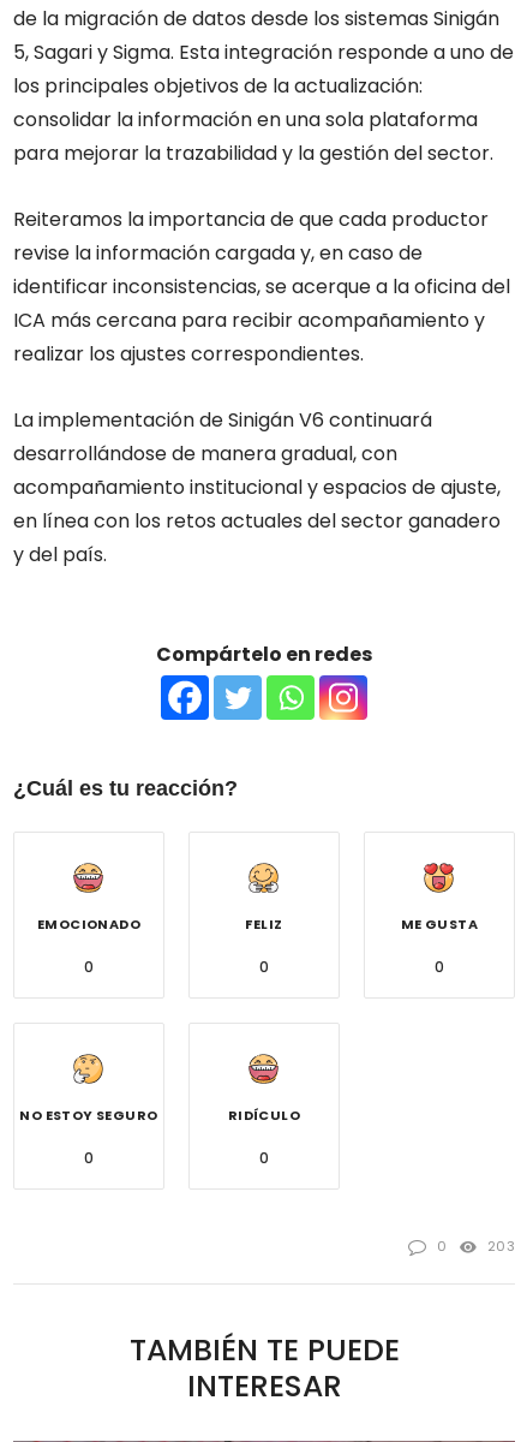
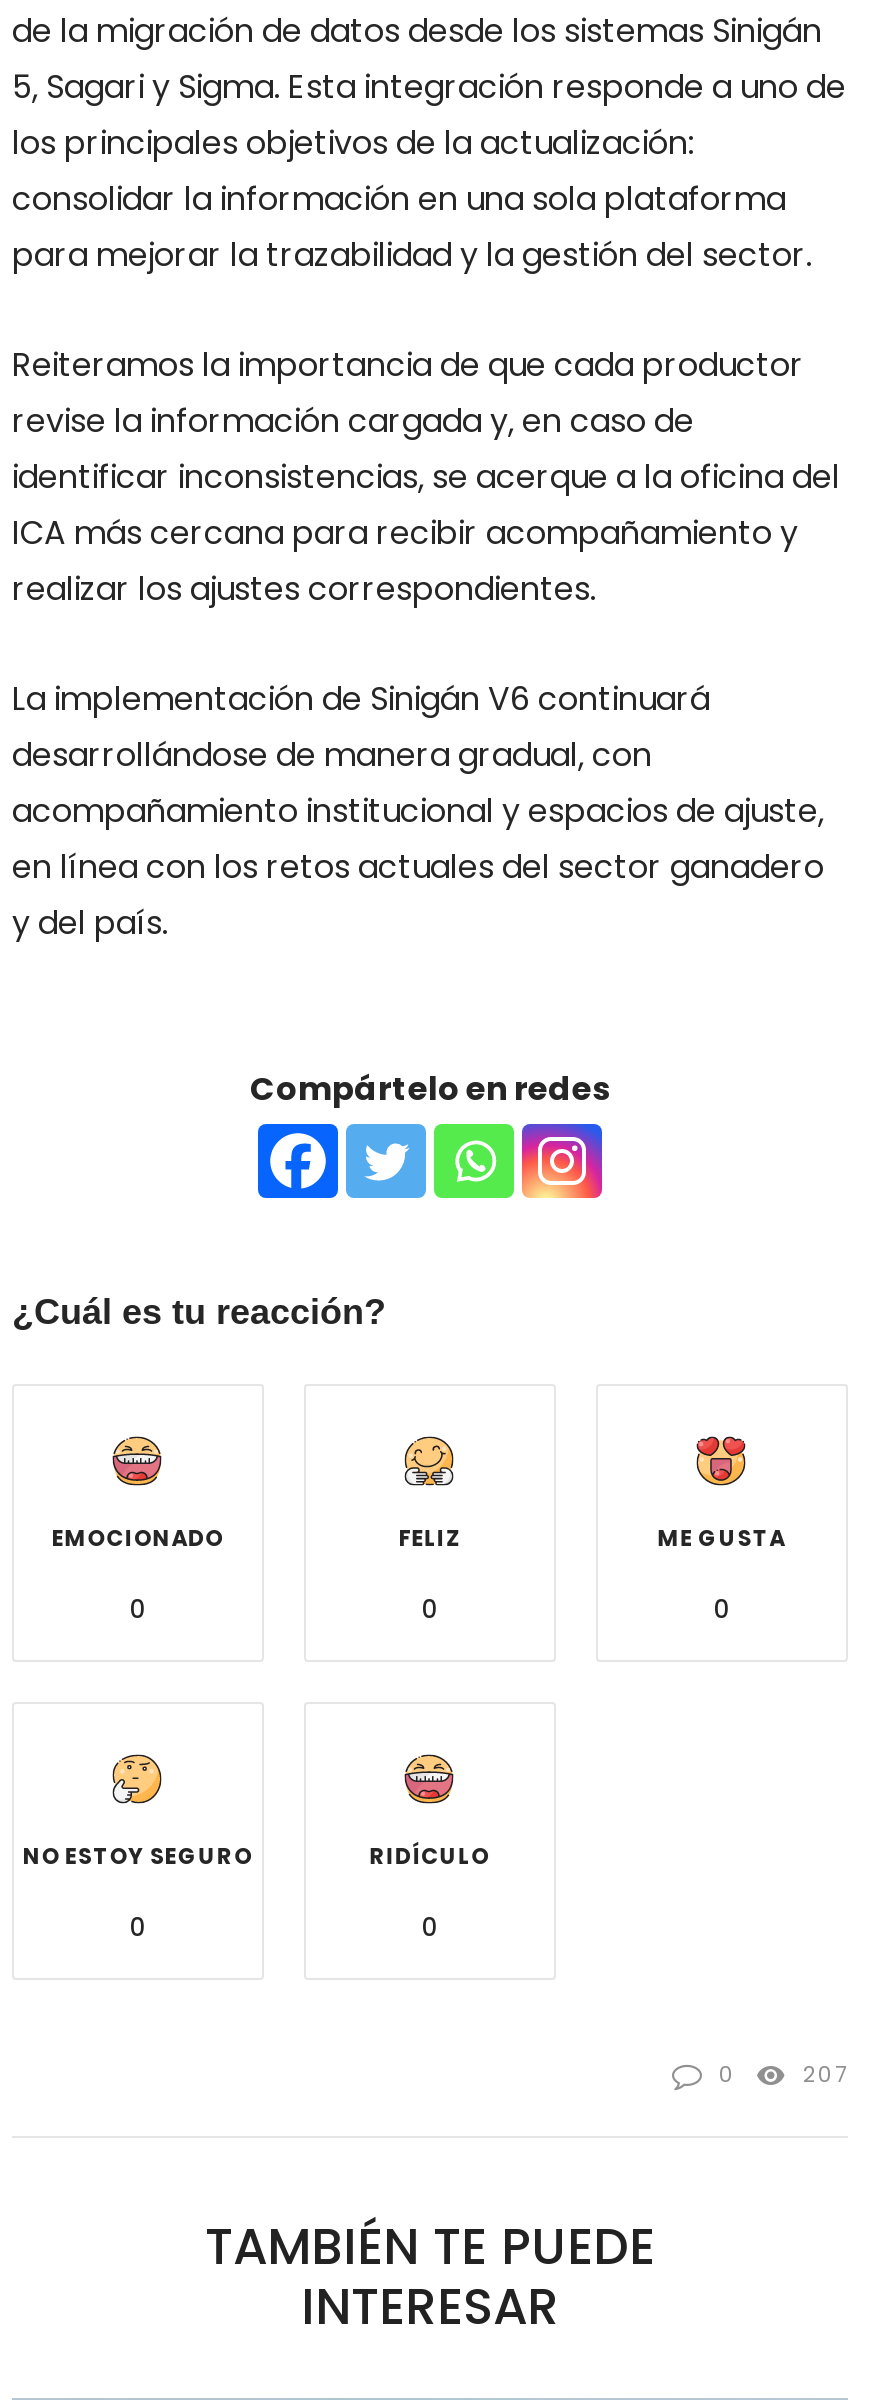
[487,1237,515,1256] 203 -> [803,2059,848,2091] 207

